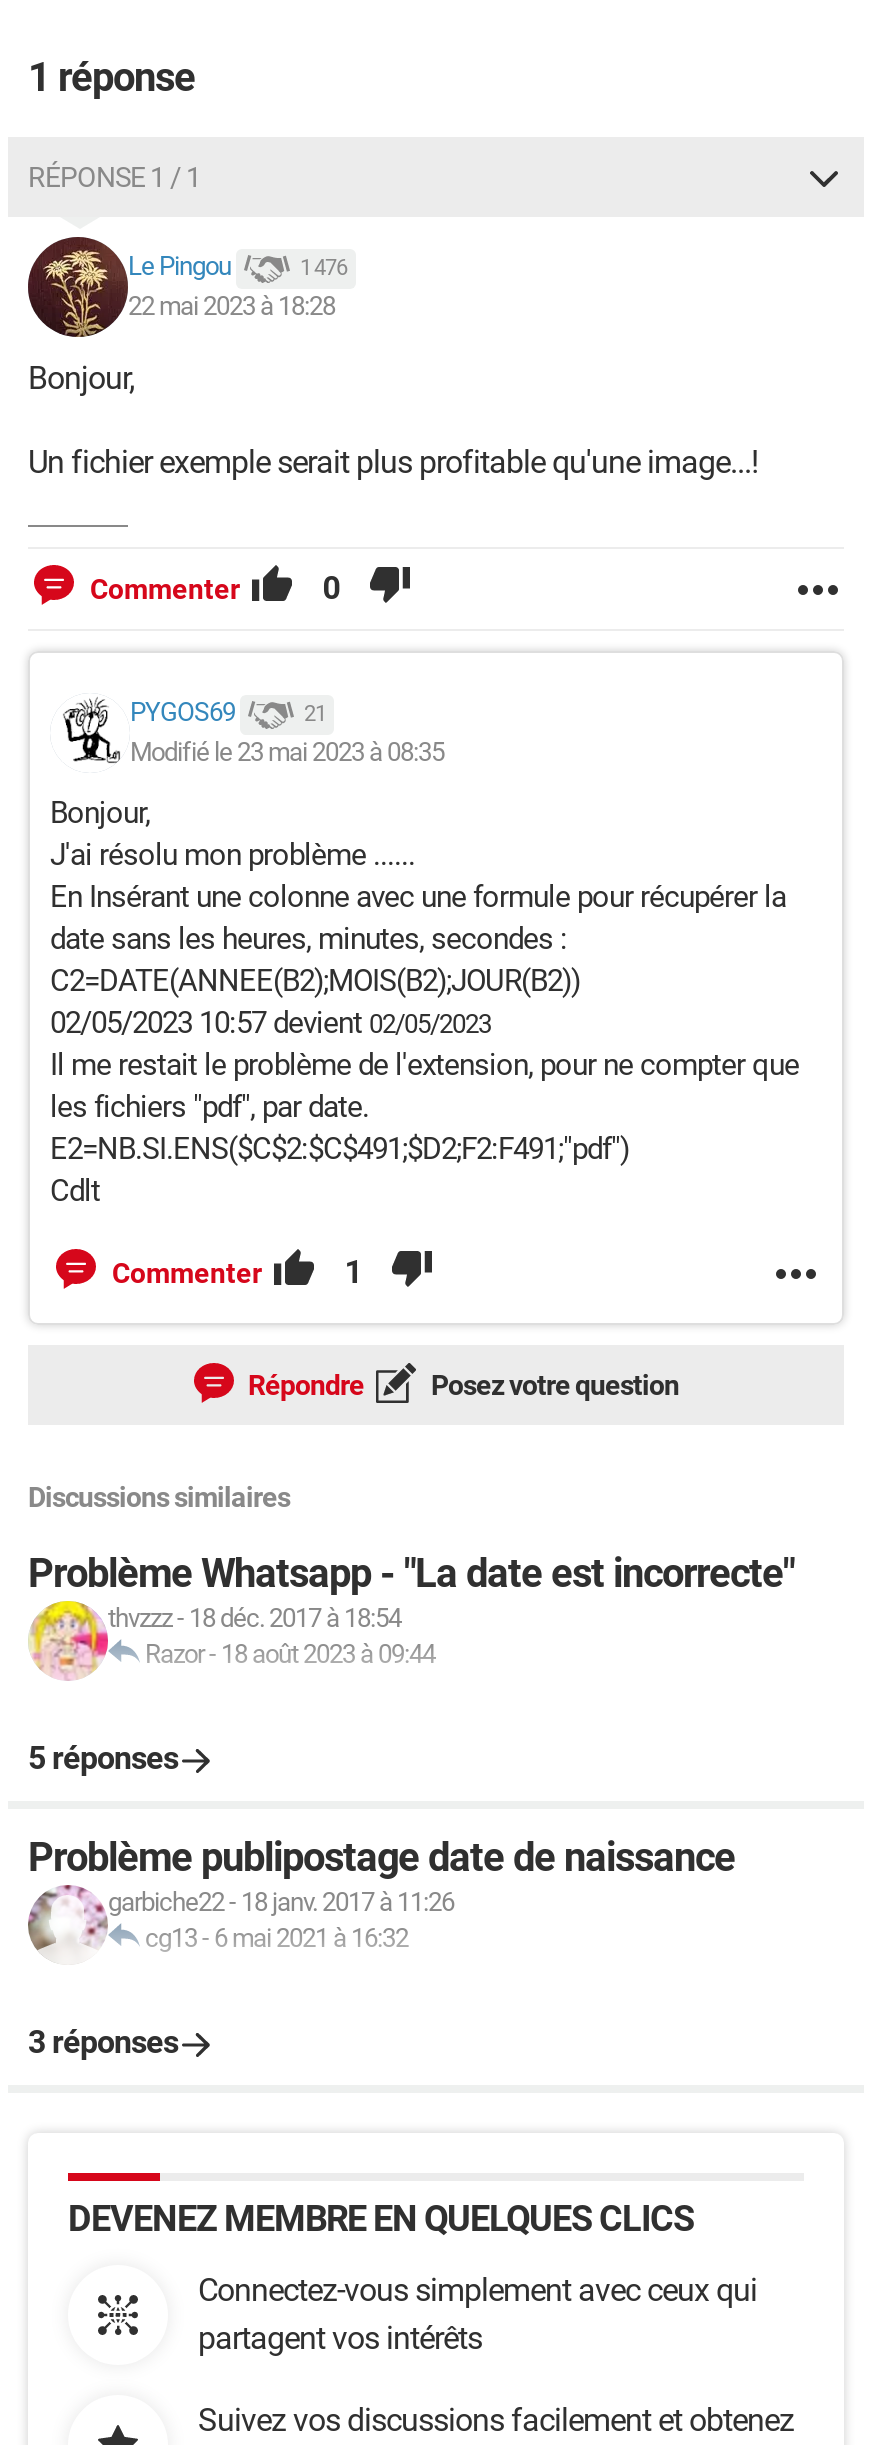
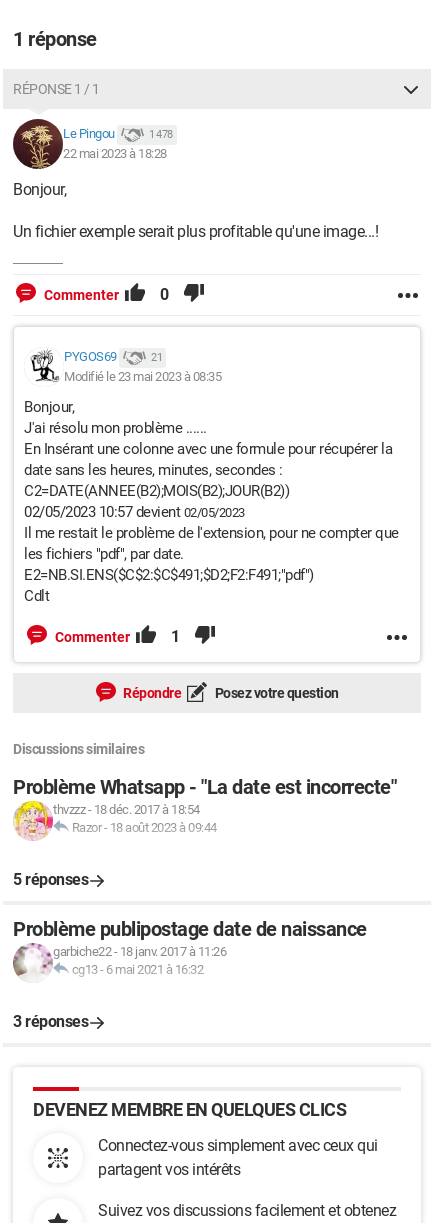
[300,255,347,281] 1 476 -> [149,128,172,141] 1 478

